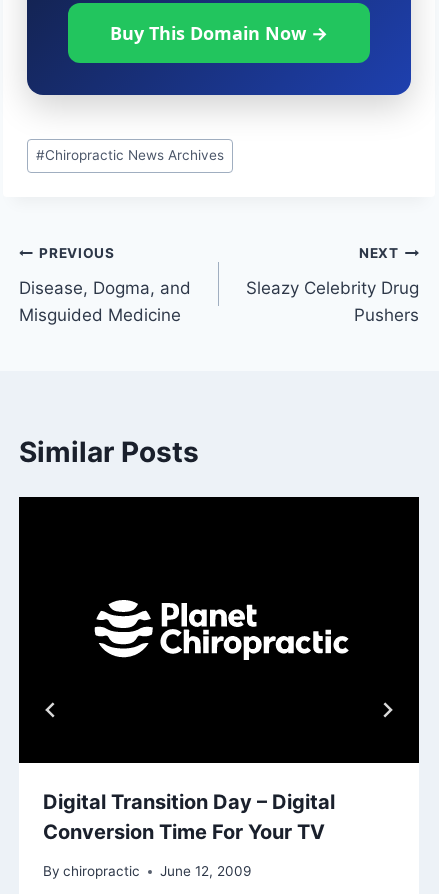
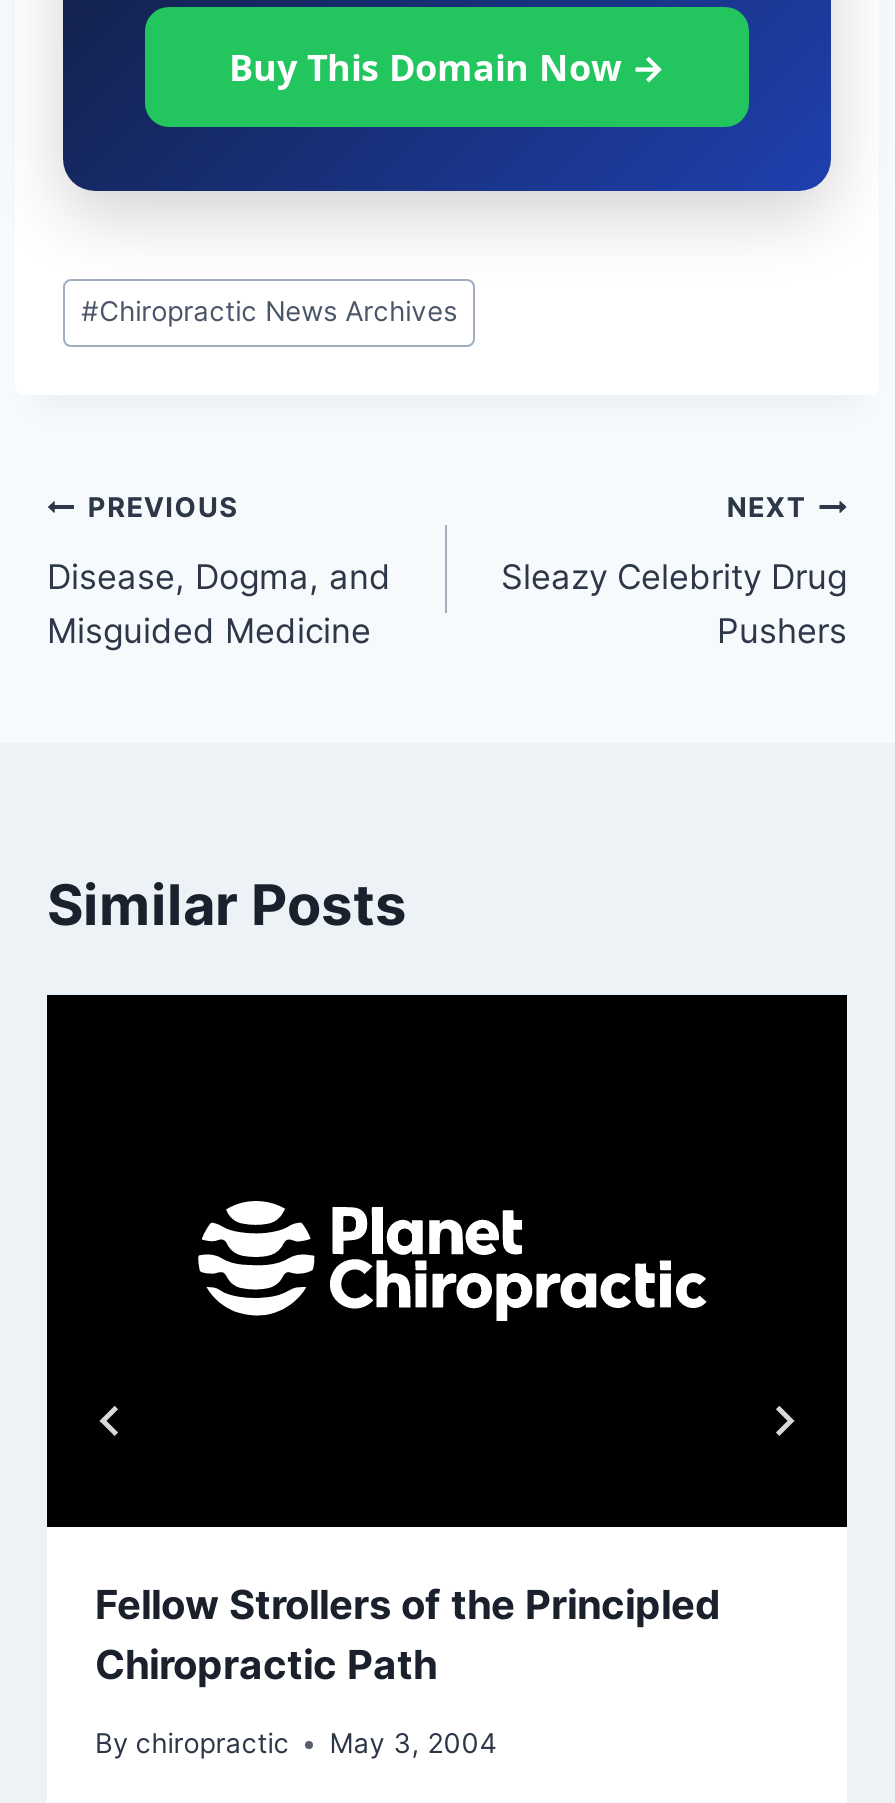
[43,790,335,844] Digital Transition Day – Digital | Conversion Time For Your TV -> [95,1582,721,1690] Fellow Strollers of the Principled | Chiropractic Path
[43,863,251,879] By chiropractic June 12, 2009 -> [95,1727,497,1759] By chiropractic May 3, 2004

